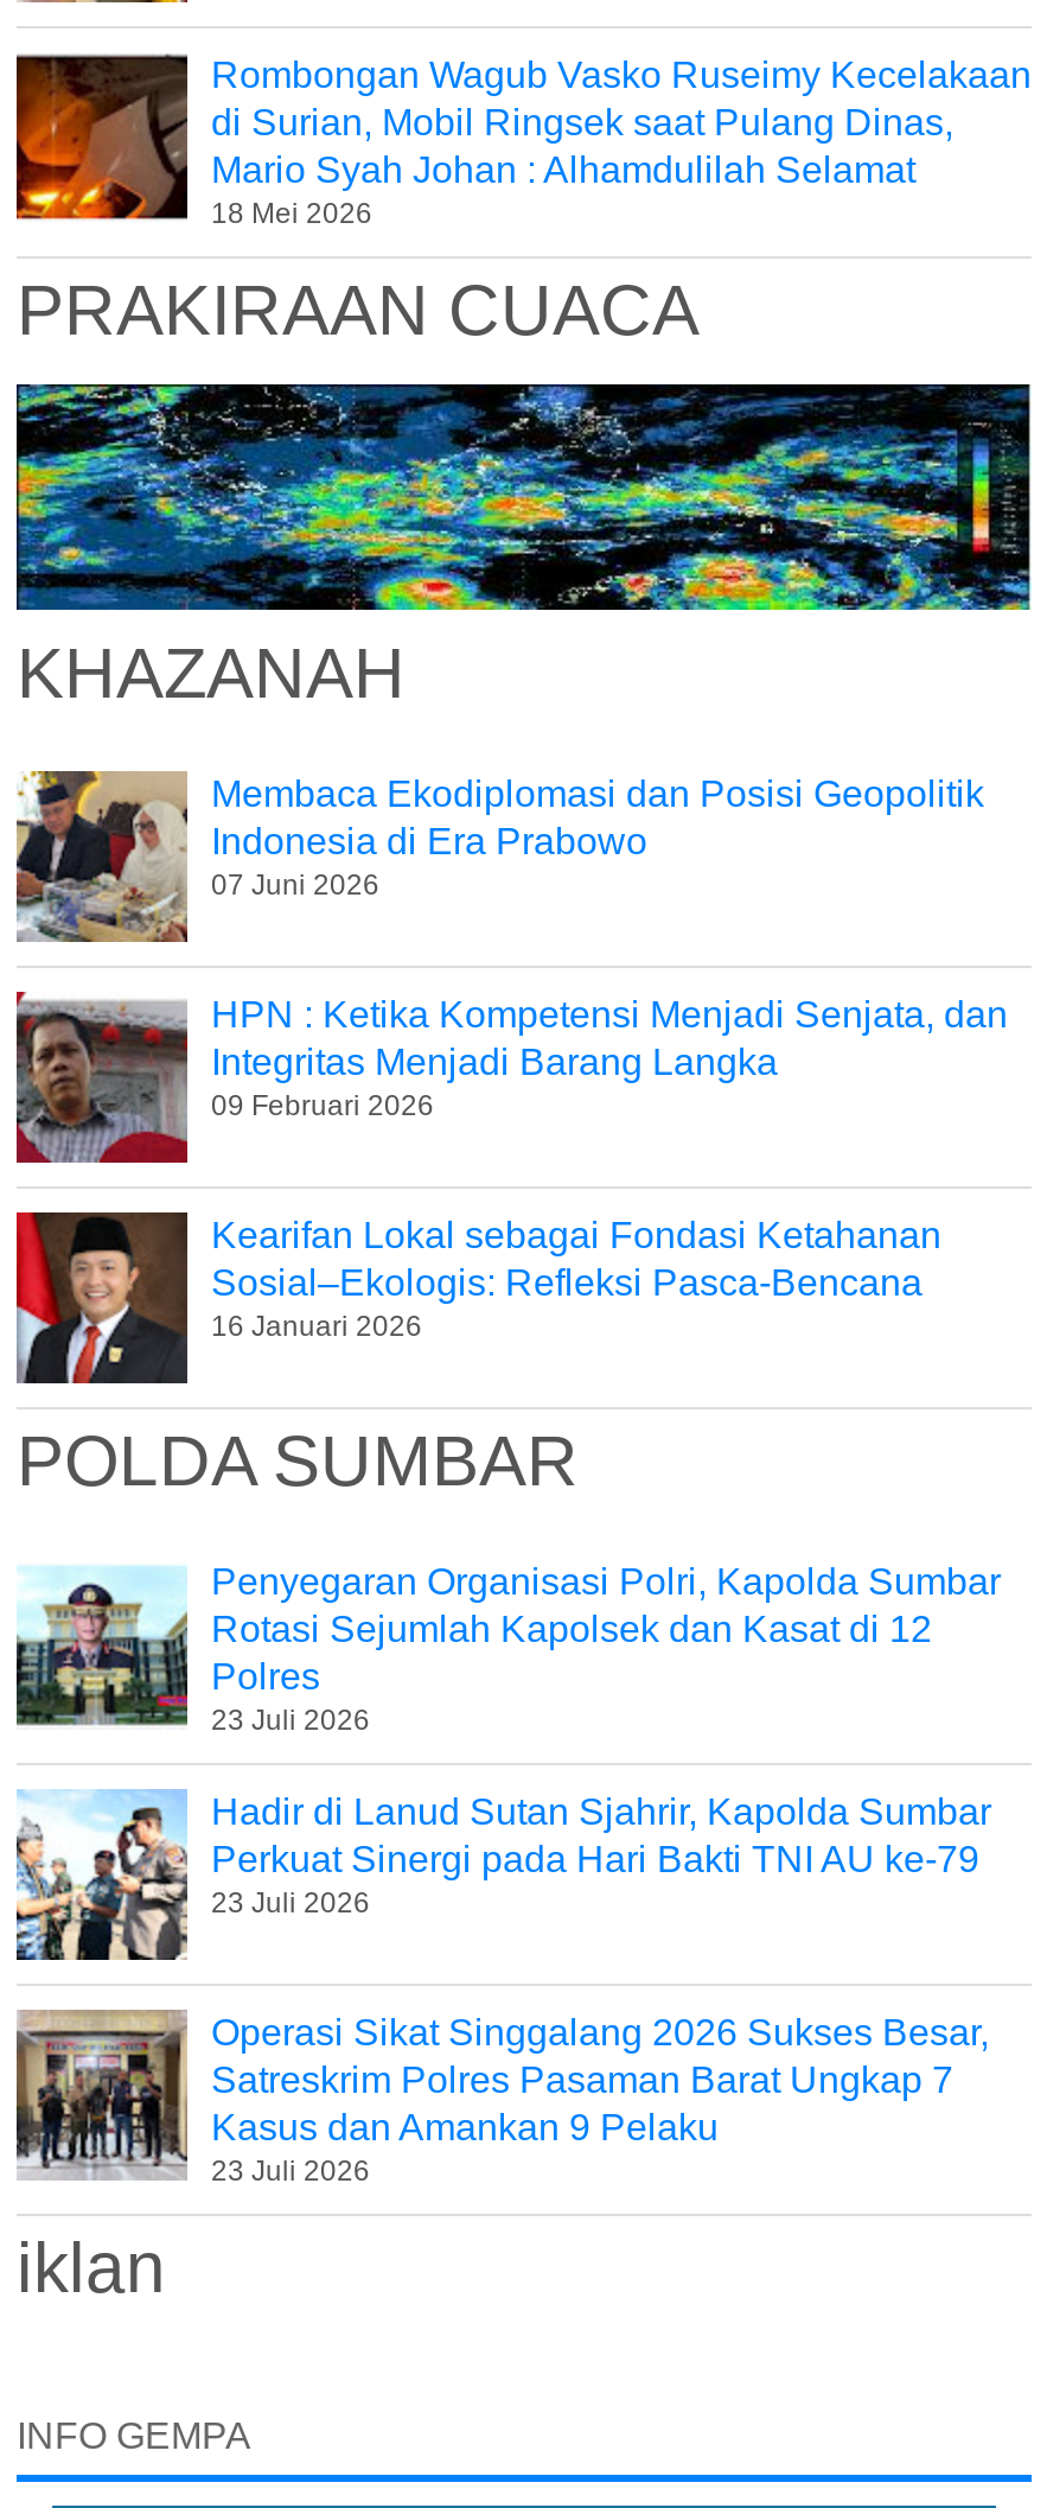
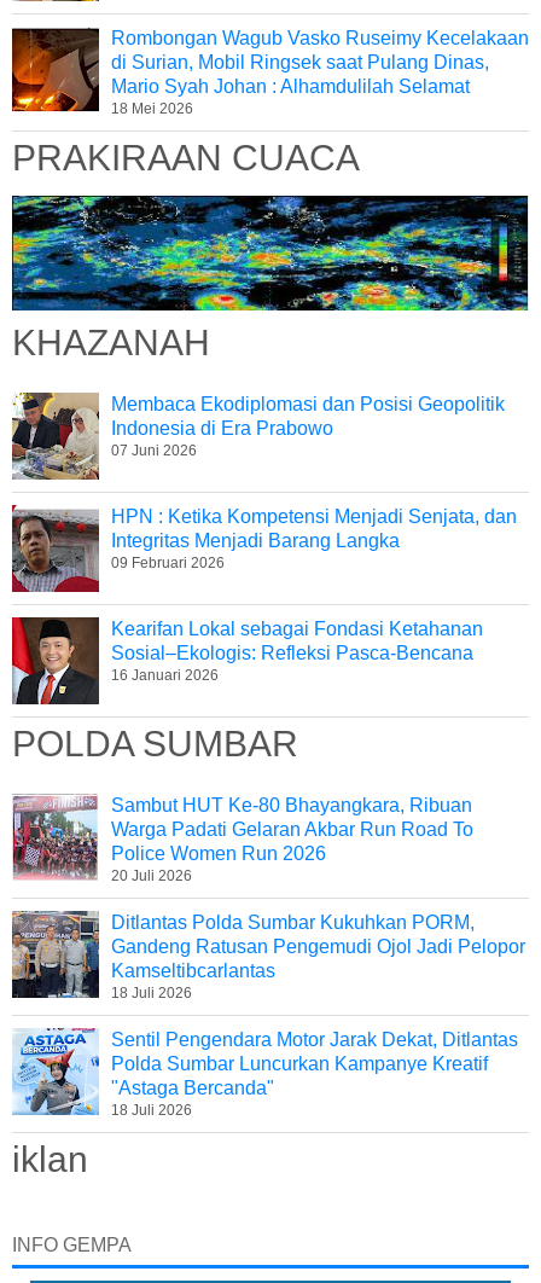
[14,1561,1001,1737] [image] | Penyegaran Organisasi Polri, Kapolda Sumbar | Rotasi Sejumlah Kapolsek dan Kasat di 12 | Polres | 23 Juli 2026 -> [12,794,473,884] [image] | Sambut HUT Ke-80 Bhayangkara, Ribuan | Warga Padati Gelaran Akbar Run Road To | Police Women Run 2026 | 20 Juli 2026
[17,1789,991,1962] [image] | Hadir di Lanud Sutan Sjahrir, Kapolda Sumbar | Perkuat Sinergi pada Hari Bakti TNI AU ke-79 | 23 Juli 2026 -> [11,910,525,1002] [image] | Ditlantas Polda Sumbar Kukuhkan PORM, | Gandeng Ratusan Pengemudi Ojol Jadi Pelopor | Kamseltibcarlantas | 18 Juli 2026
[14,2007,989,2188] [image] | Operasi Sikat Singgalang 2026 Sukses Besar, | Satreskrim Polres Pasaman Barat Ungkap 7 | Kasus dan Amankan 9 Pelaku | 23 Juli 2026 -> [12,1028,518,1119] [image] | Sentil Pengendara Motor Jarak Dekat, Ditlantas | Polda Sumbar Luncurkan Kampanye Kreatif | "Astaga Bercanda" | 18 Juli 2026

